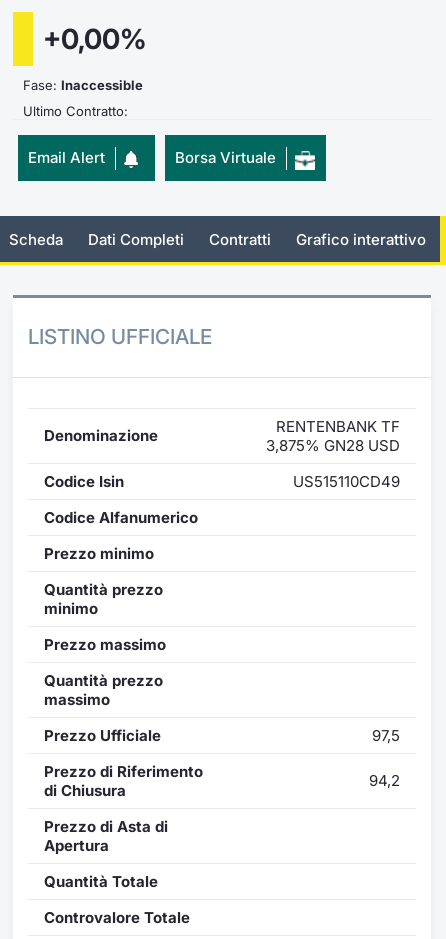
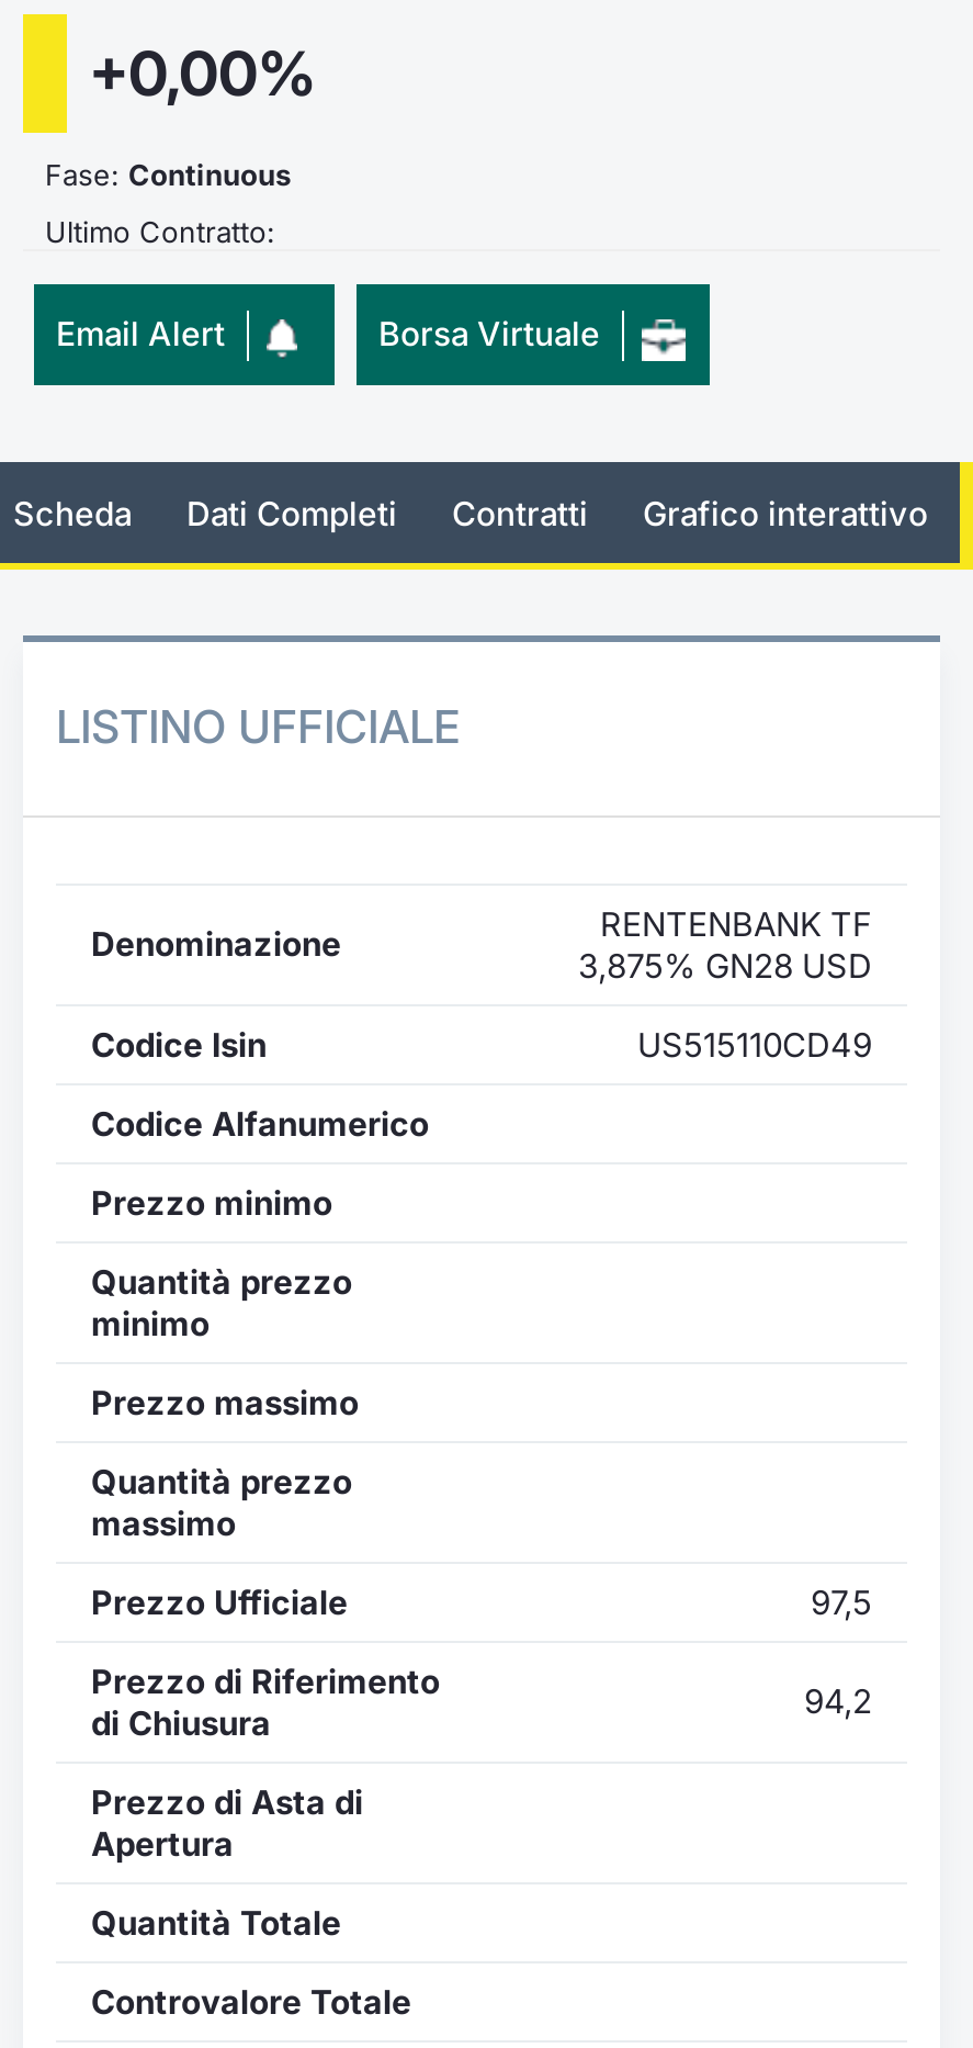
[23,77,143,93] Fase: Inaccessible -> [45,157,291,192] Fase: Continuous

